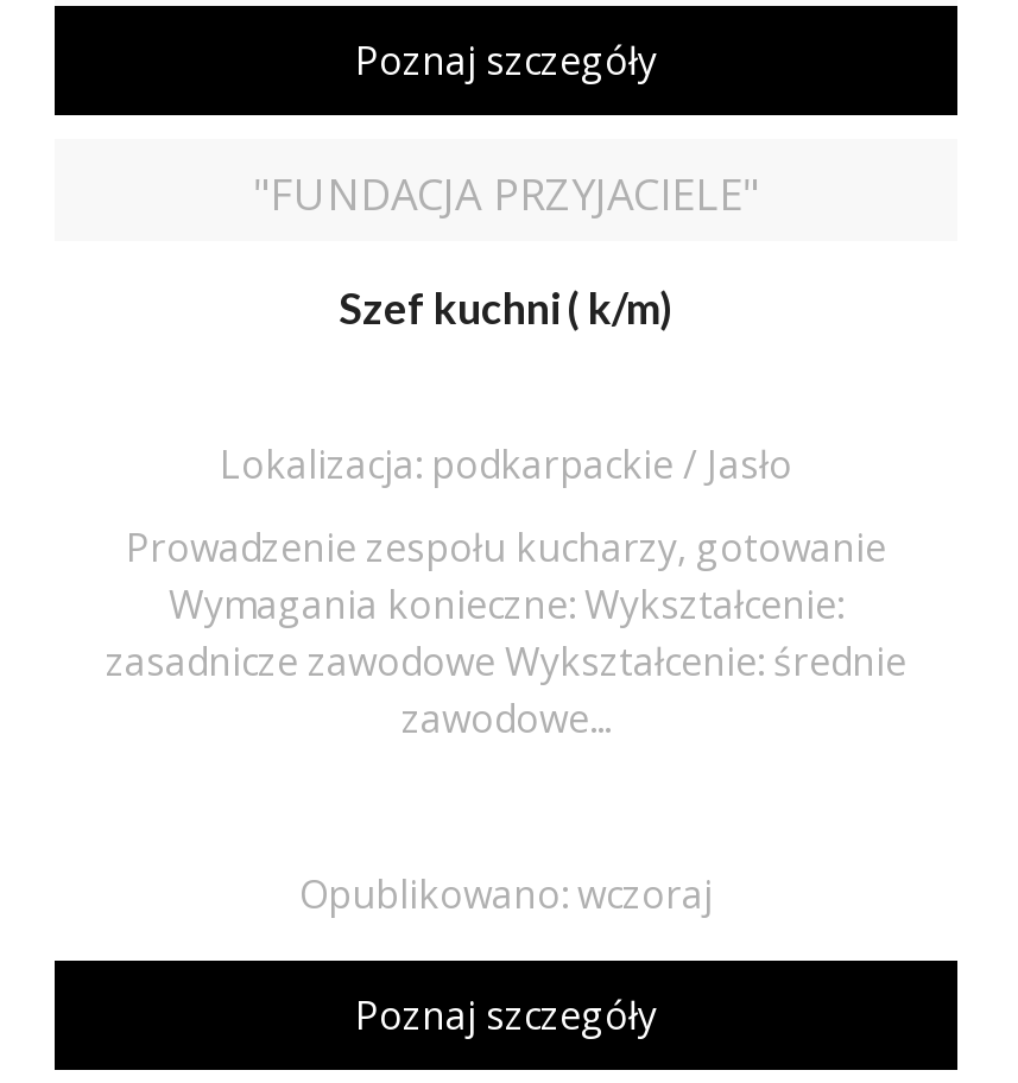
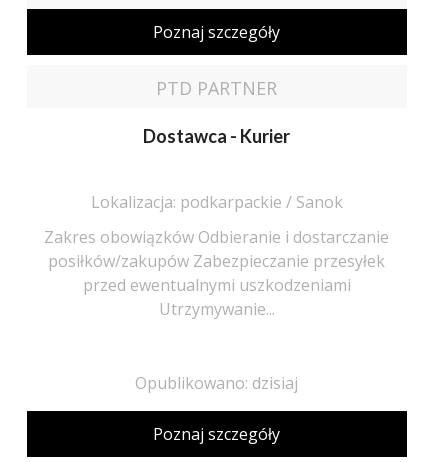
[253,165,759,222] "FUNDACJA PRZYJACIELE" -> [156,76,277,100] PTD PARTNER
[339,281,674,334] Szef kuchni ( k/m) -> [143,125,290,147] Dostawca - Kurier
[220,438,792,490] Lokalizacja: podkarpackie / Jasło -> [91,191,343,213] Lokalizacja: podkarpackie / Sanok
[106,521,906,745] Prowadzenie zespołu kucharzy, gotowanie | Wymagania konieczne: Wykształcenie: | zasadnicze zawodowe Wykształcenie: średnie | zawodowe... -> [44,226,389,320] Zakres obowiązków Odbieranie i dostarczanie | posiłków/zakupów Zabezpieczanie przesyłek | przed ewentualnymi uszkodzeniami | Utrzymywanie...
[299,868,713,920] Opublikowano: wczoraj -> [135,372,298,394] Opublikowano: dzisiaj

